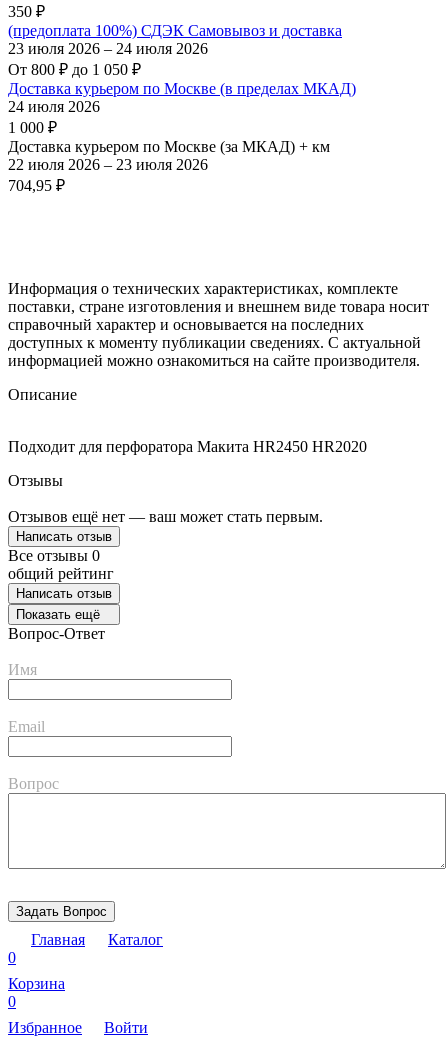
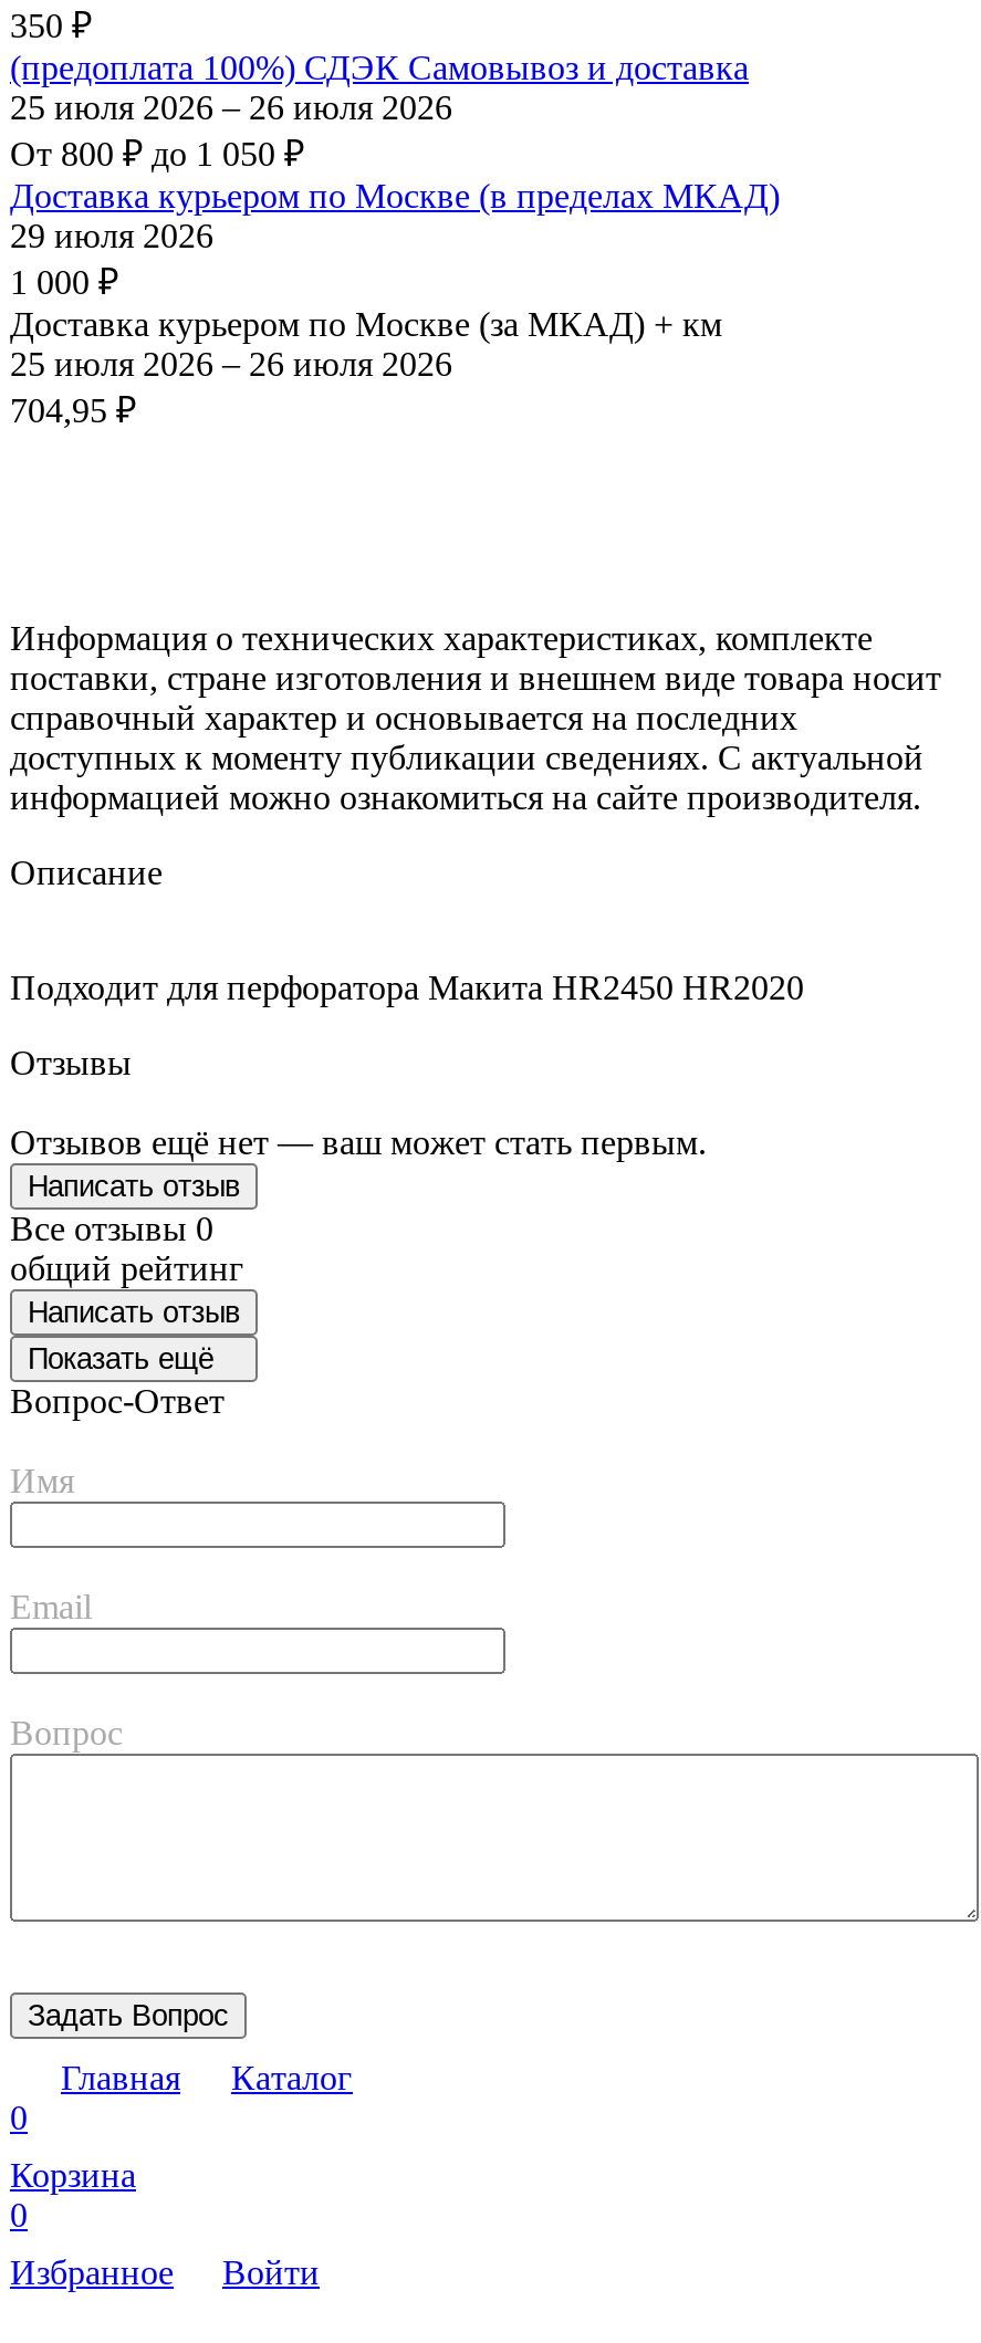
[8,40,208,57] 23 июля 2026 – 24 июля 2026 -> [10,88,452,126] 25 июля 2026 – 26 июля 2026
[8,98,100,115] 24 июля 2026 -> [10,216,213,254] 29 июля 2026
[8,156,208,173] 22 июля 2026 – 23 июля 2026 -> [10,345,452,382] 25 июля 2026 – 26 июля 2026

